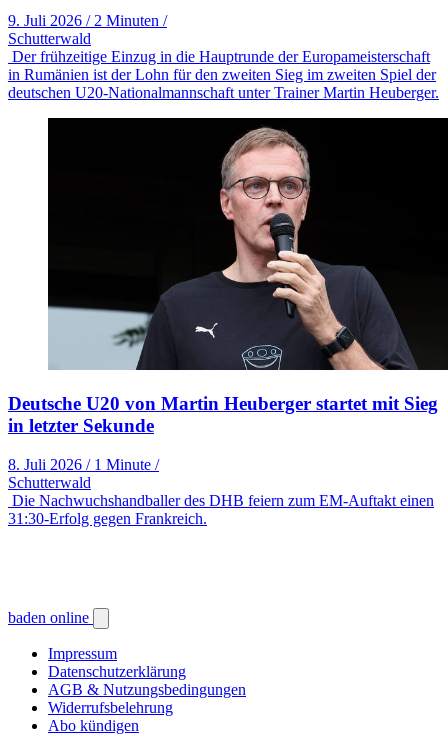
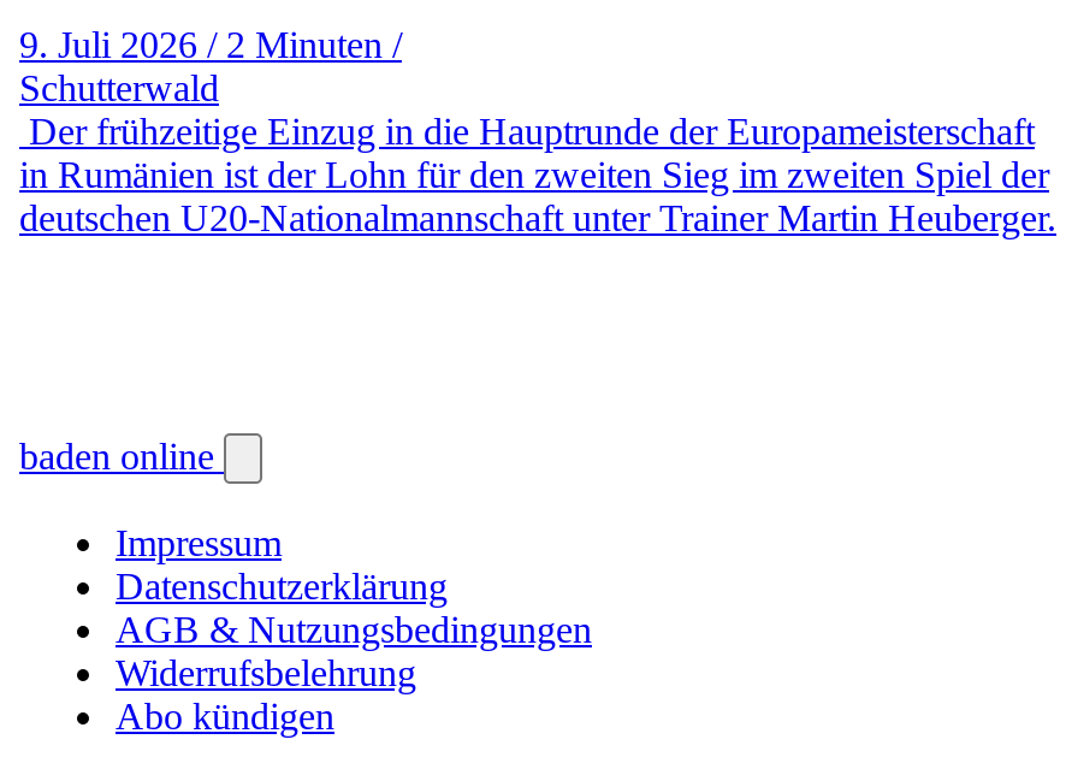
[8,117,445,527] [image] | Deutsche U20 von Martin Heuberger startet mit Sieg | in letzter Sekunde | 8. Juli 2026 / 1 Minute / | Schutterwald | Die Nachwuchshandballer des DHB feiern zum EM-Auftakt einen | 31:30-Erfolg gegen Frankreich. -> none

